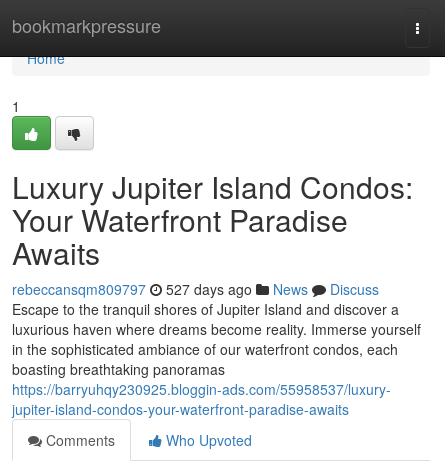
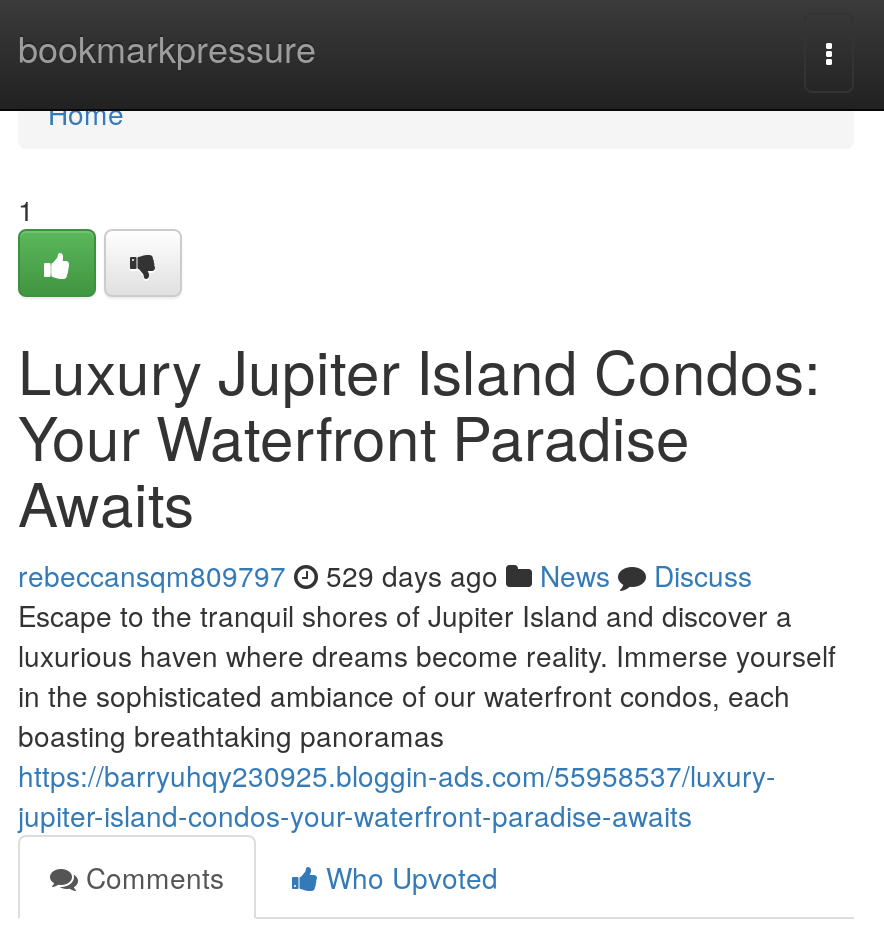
[12,279,379,299] rebeccansqm809797 527 days ago News Discuss -> [18,555,752,595] rebeccansqm809797 529 days ago News Discuss

